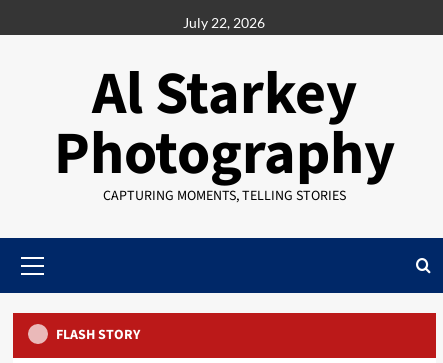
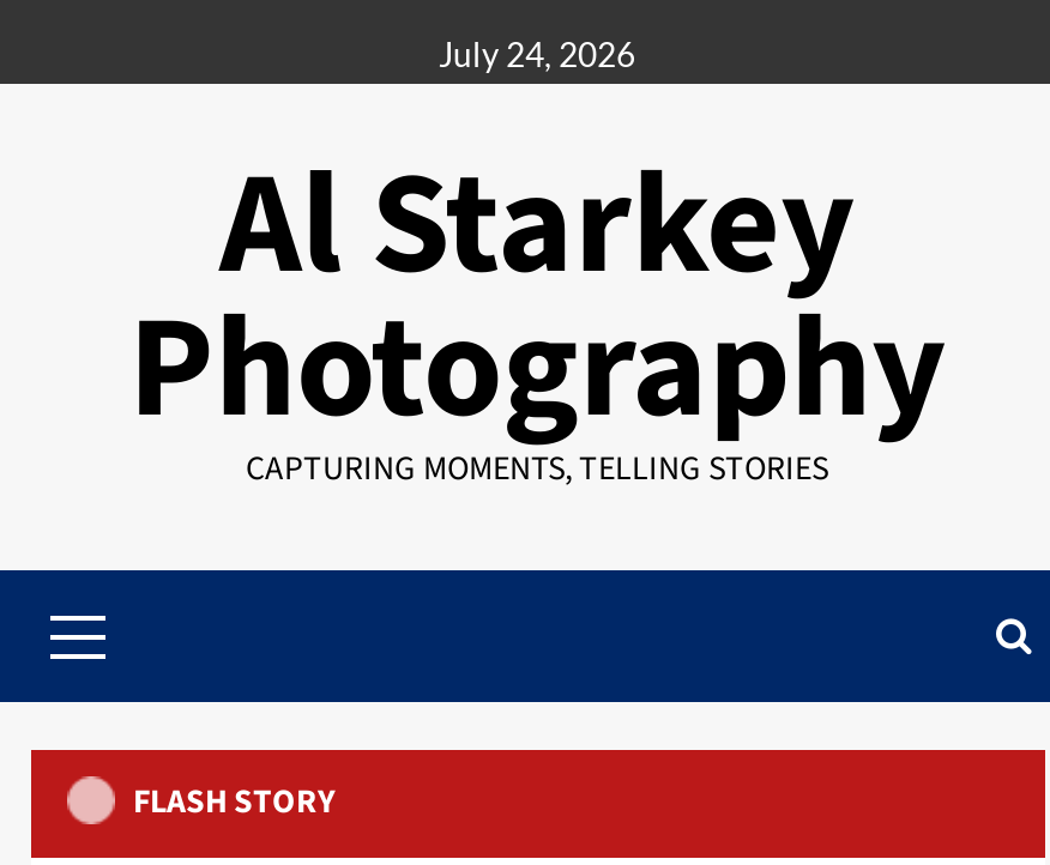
[183,14,265,31] July 22, 2026 -> [439,34,635,74] July 24, 2026

